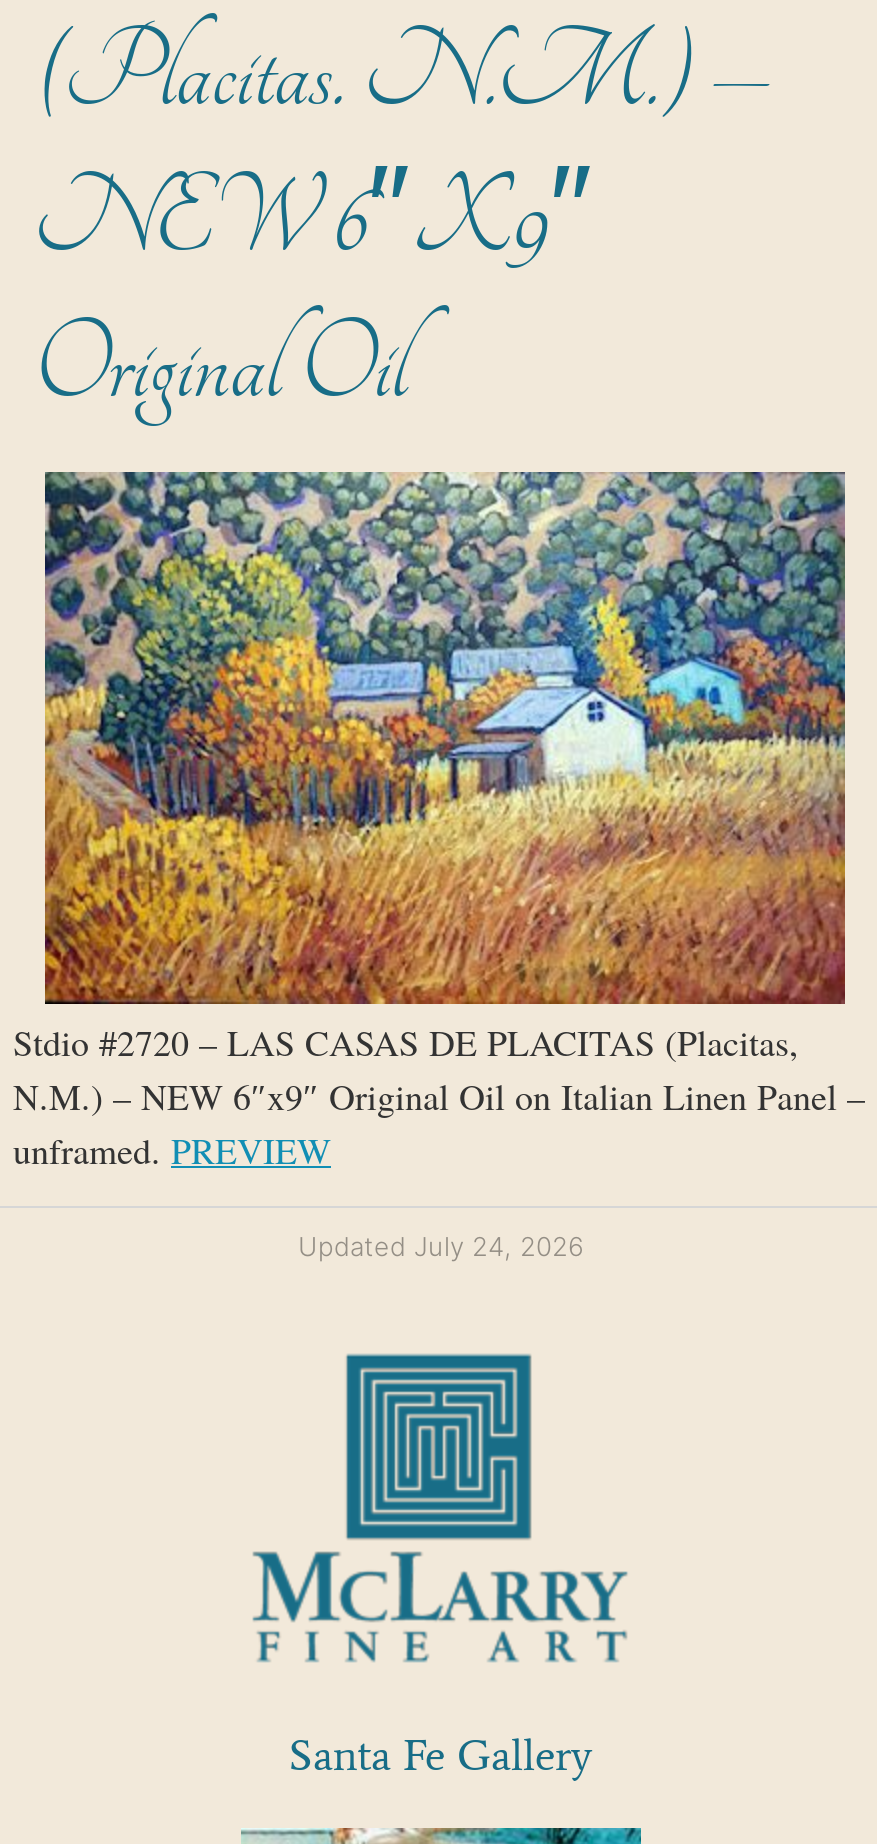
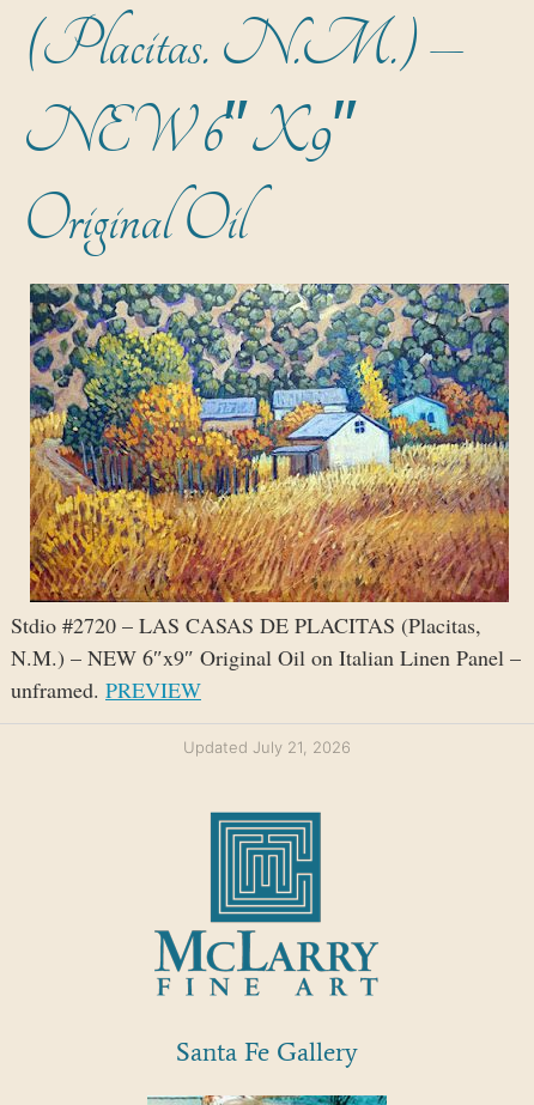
[298,1230,584,1262] Updated July 24, 2026 -> [183,737,351,756] Updated July 21, 2026

